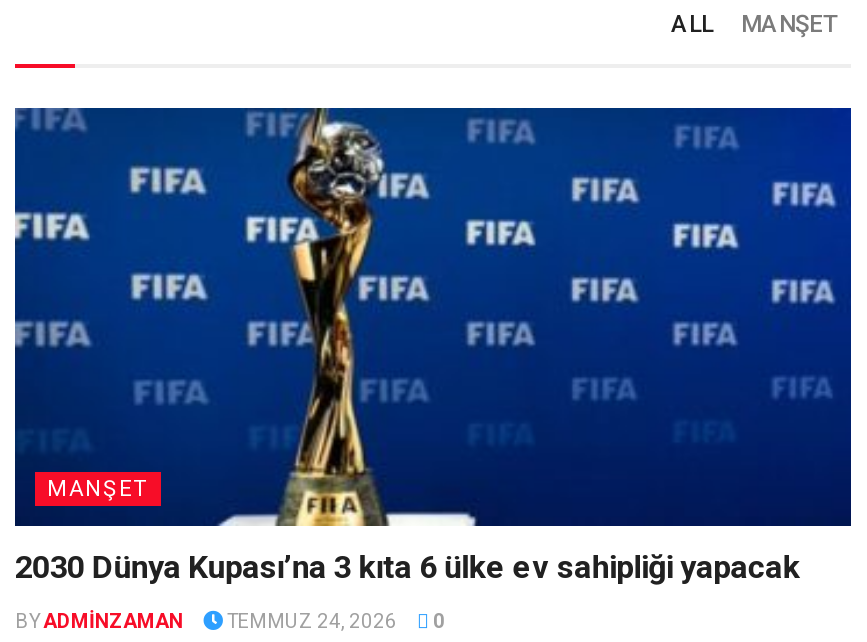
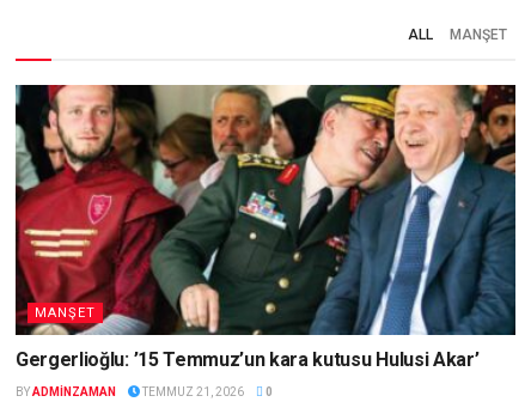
[13,105,853,586] [image] | 2030 Dünya Kupası’na 3 kıta 6 ülke ev sahipliği yapacak -> [14,84,517,370] [image] | Gergerlioğlu: ’15 Temmuz’un kara kutusu Hulusi Akar’
[223,610,397,632] TEMMUZ 24, 2026 -> [140,385,244,398] TEMMUZ 21, 2026

